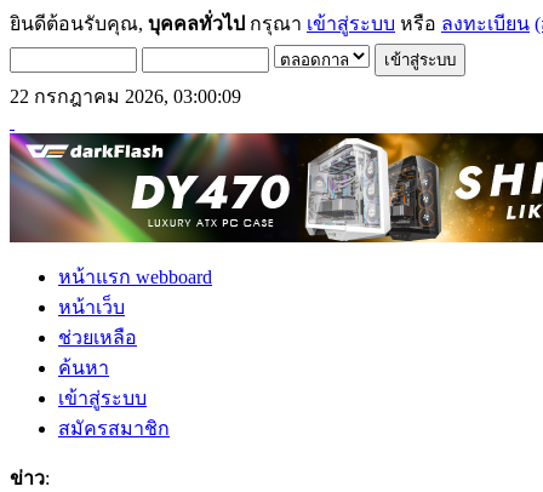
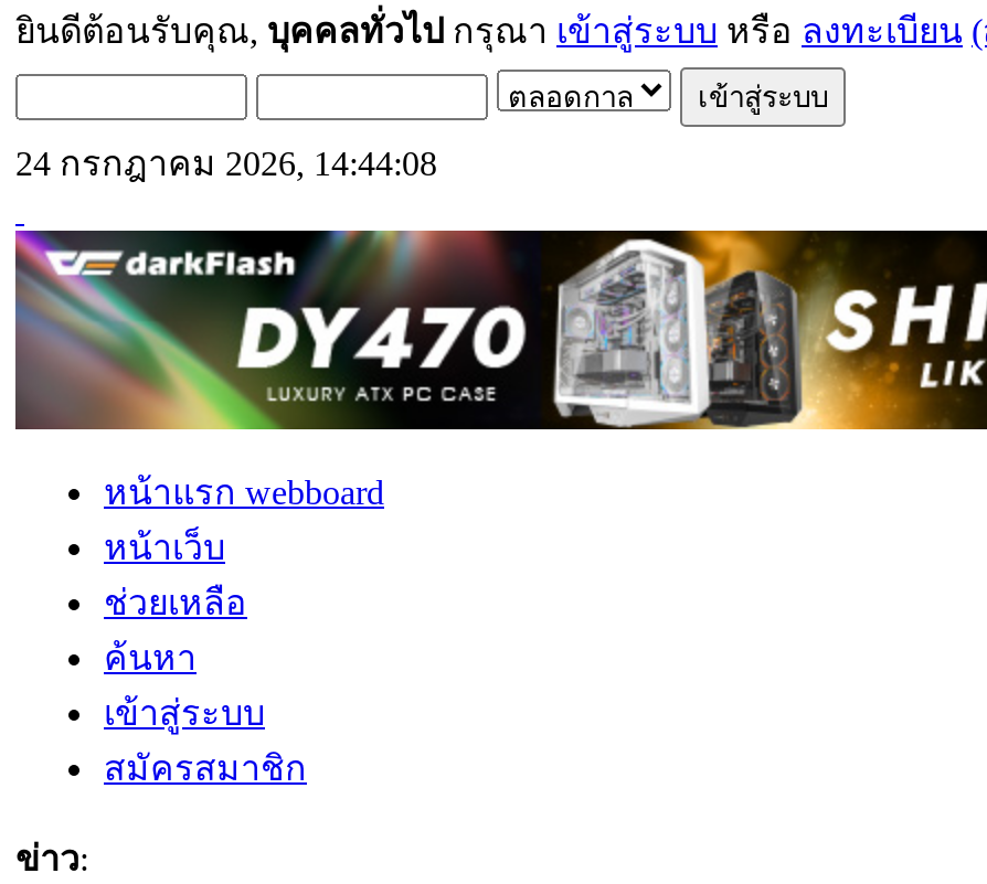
[10,86,241,107] 22 กรกฎาคม 2026, 03:00:09 -> [15,145,437,182] 24 กรกฎาคม 2026, 14:44:08

